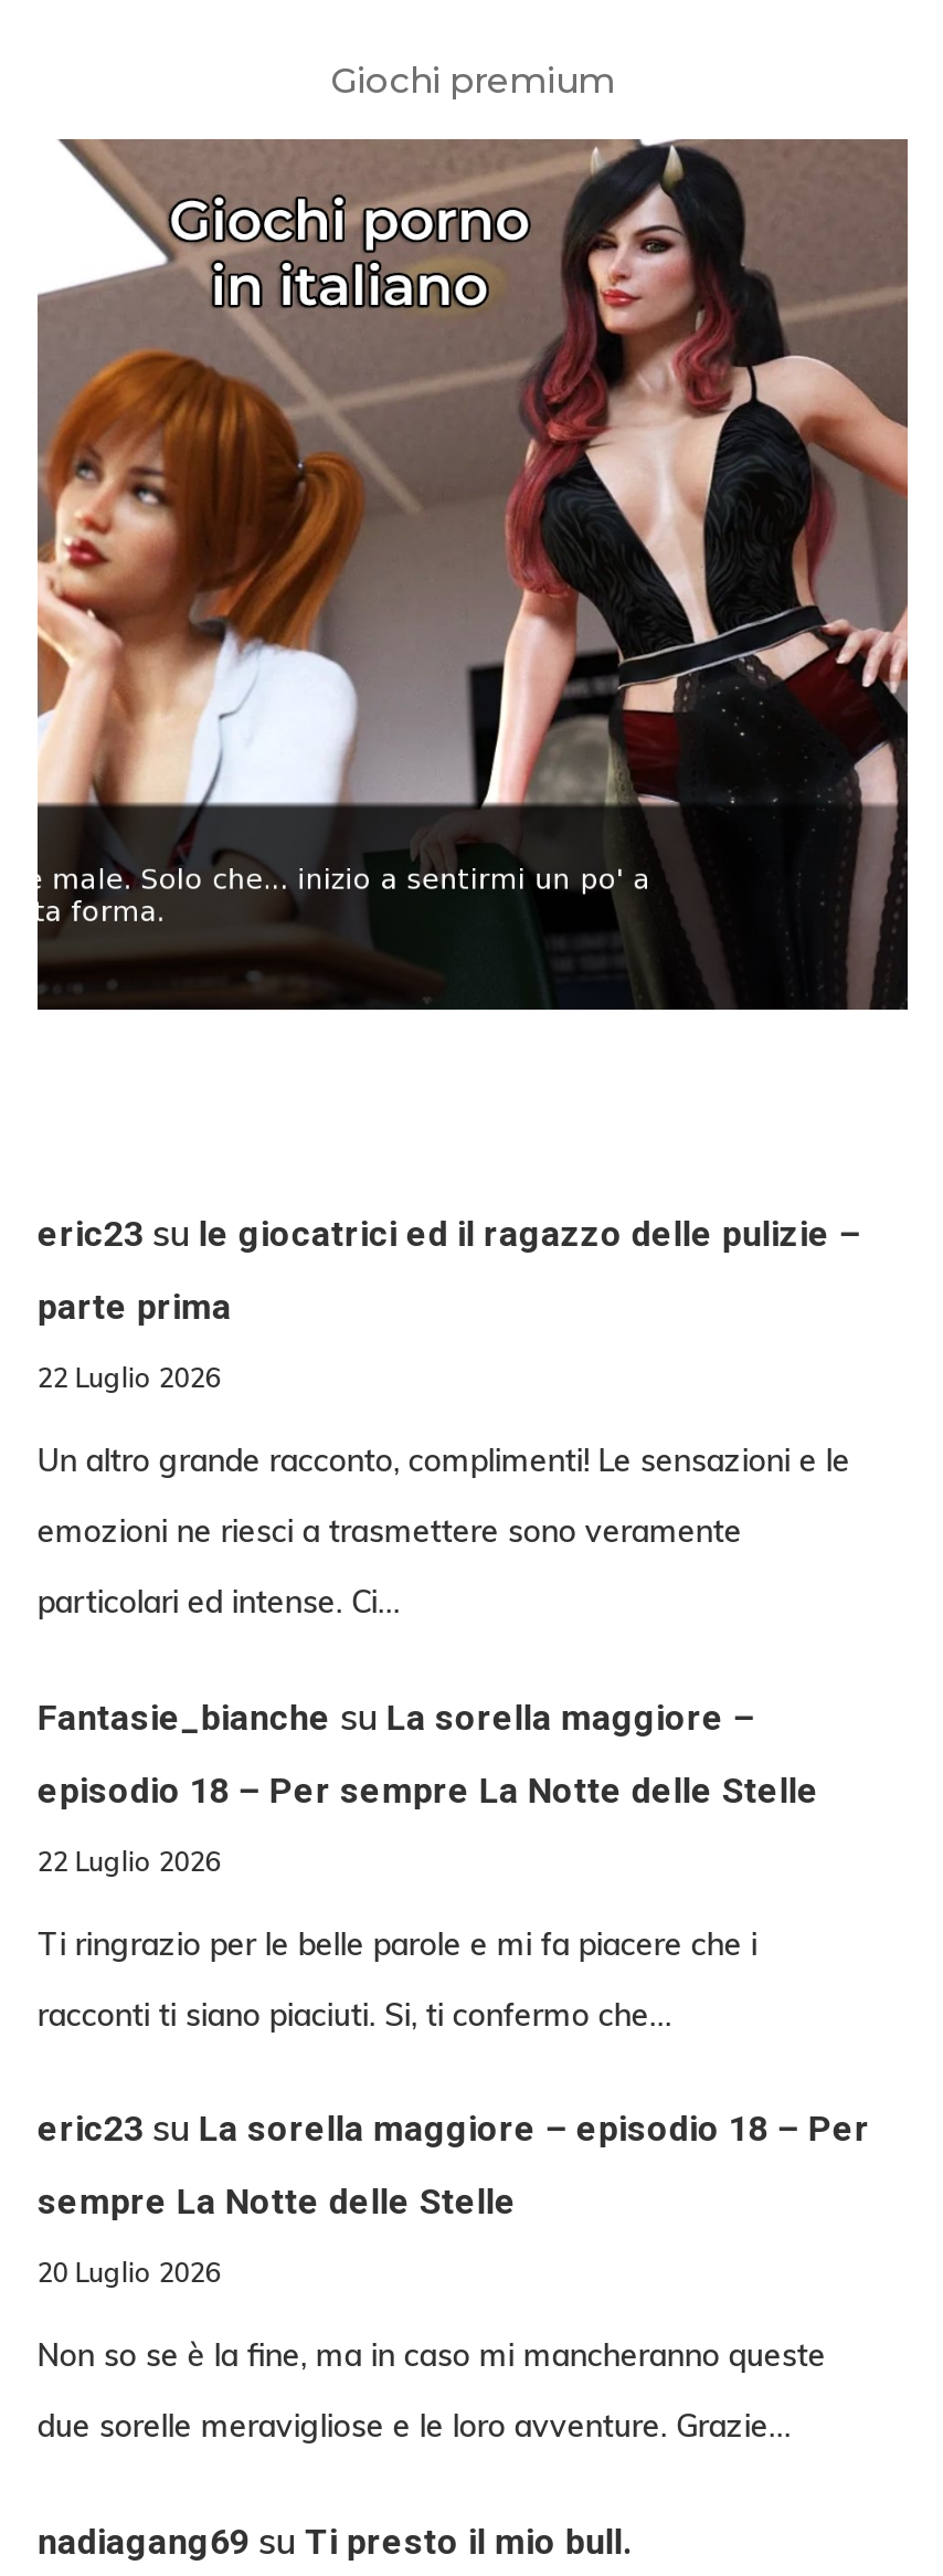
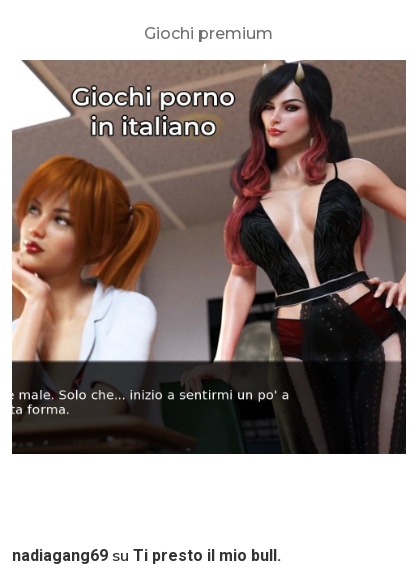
[37,1211,870,2447] eric23 su le giocatrici ed il ragazzo delle pulizie – | parte prima | 22 Luglio 2026 | Un altro grande racconto, complimenti! Le sensazioni e le | emozioni ne riesci a trasmettere sono veramente | particolari ed intense. Ci… | Fantasie_bianche su La sorella maggiore – | episodio 18 – Per sempre La Notte delle Stelle | 22 Luglio 2026 | Ti ringrazio per le belle parole e mi fa piacere che i | racconti ti siano piaciuti. Si, ti confermo che… | eric23 su La sorella maggiore – episodio 18 – Per | sempre La Notte delle Stelle | 20 Luglio 2026 | Non so se è la fine, ma in caso mi mancheranno queste | due sorelle meravigliose e le loro avventure. Grazie… -> none

